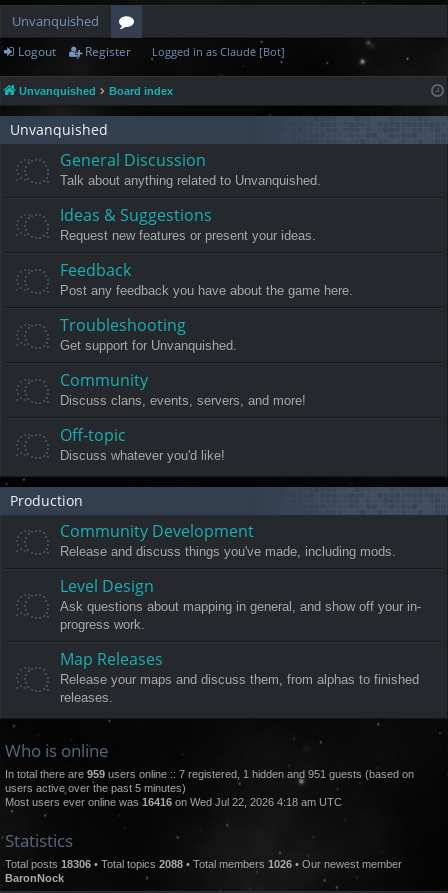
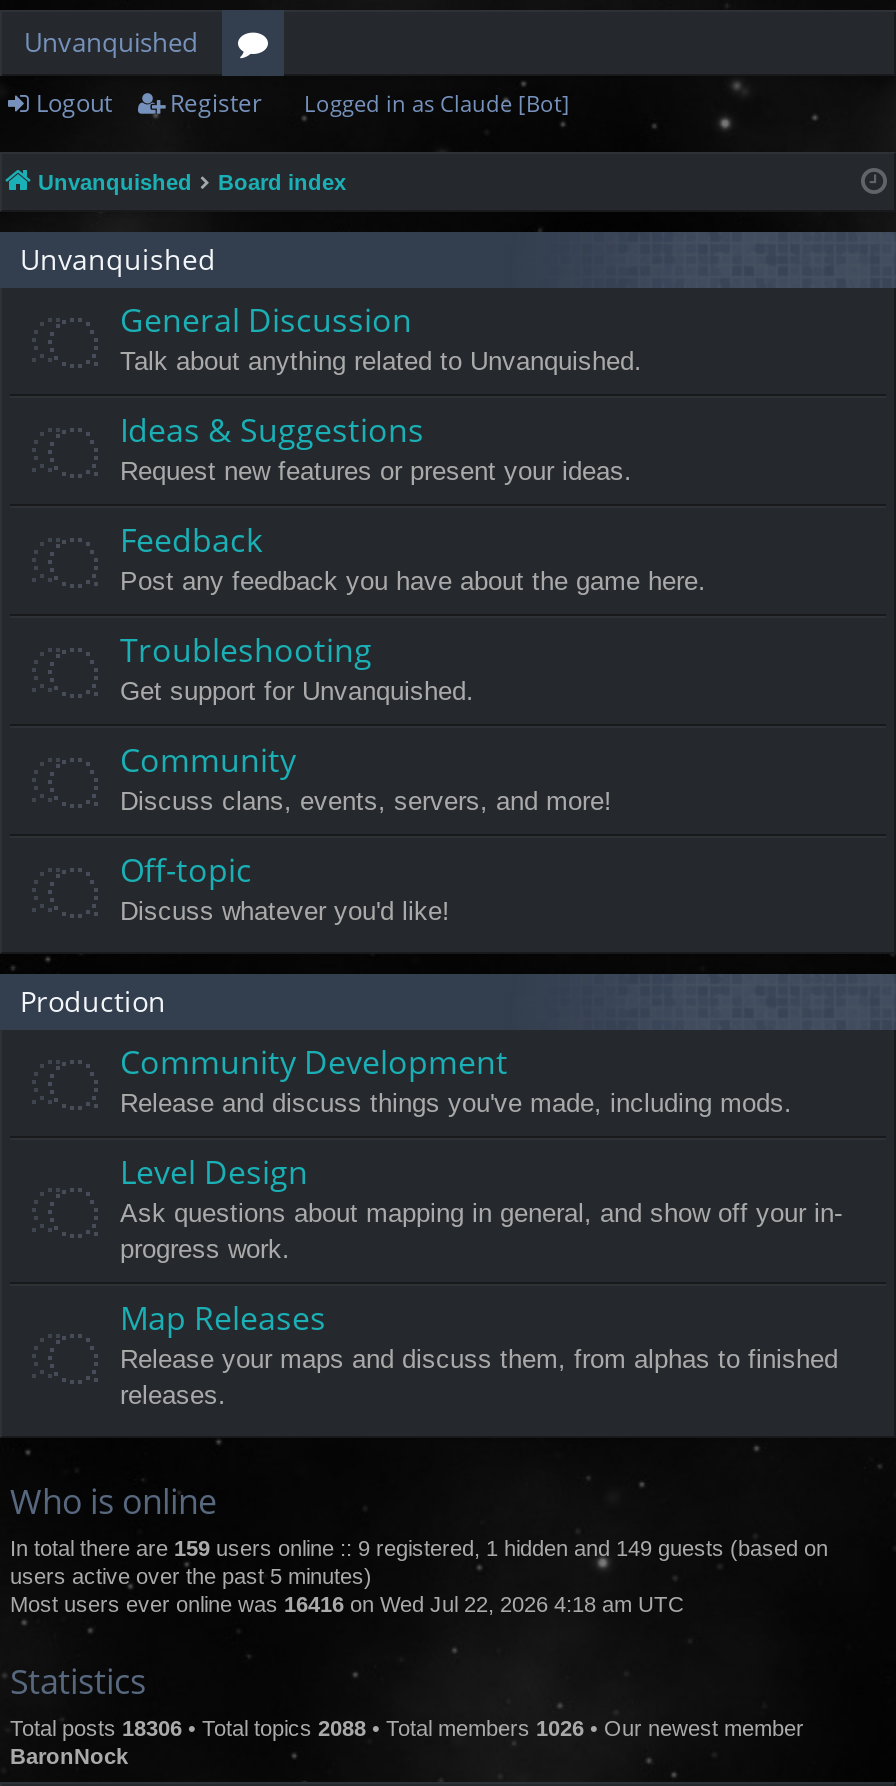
[5,768,414,780] In total there are 959 users online :: 7 registered, 1 hidden and 951 guests (based on -> [10,1536,828,1560] In total there are 159 users online :: 9 registered, 1 hidden and 149 guests (based on

